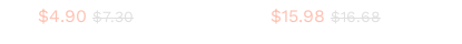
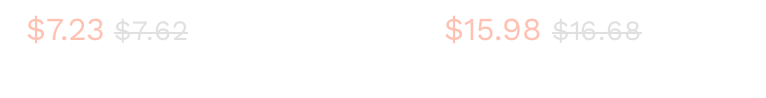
[38,6,134,27] $4.90 $7.30 -> [26,10,188,48] $7.23 $7.62

